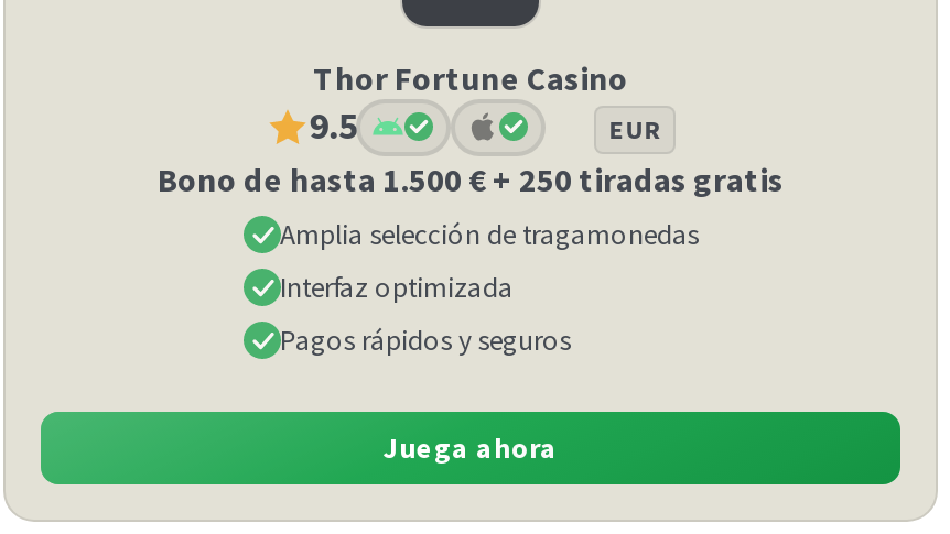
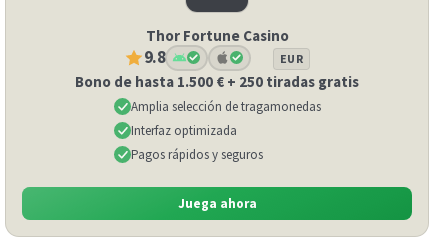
[309,102,357,151] 9.5 -> [144,46,165,68] 9.8

